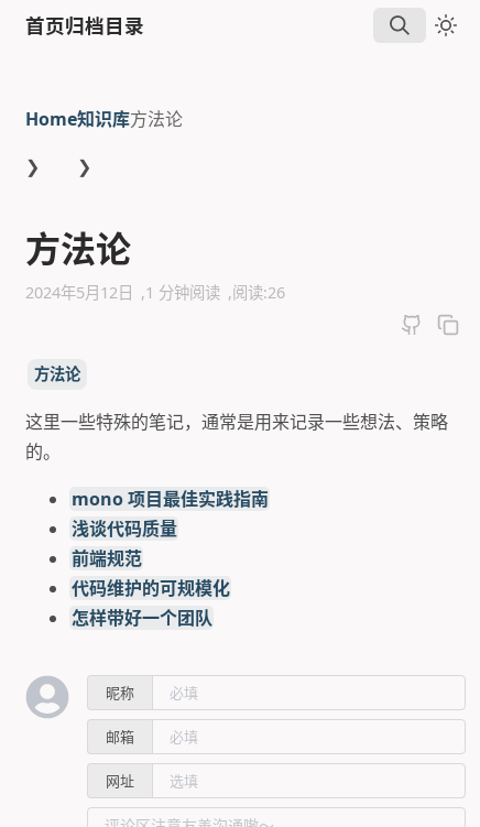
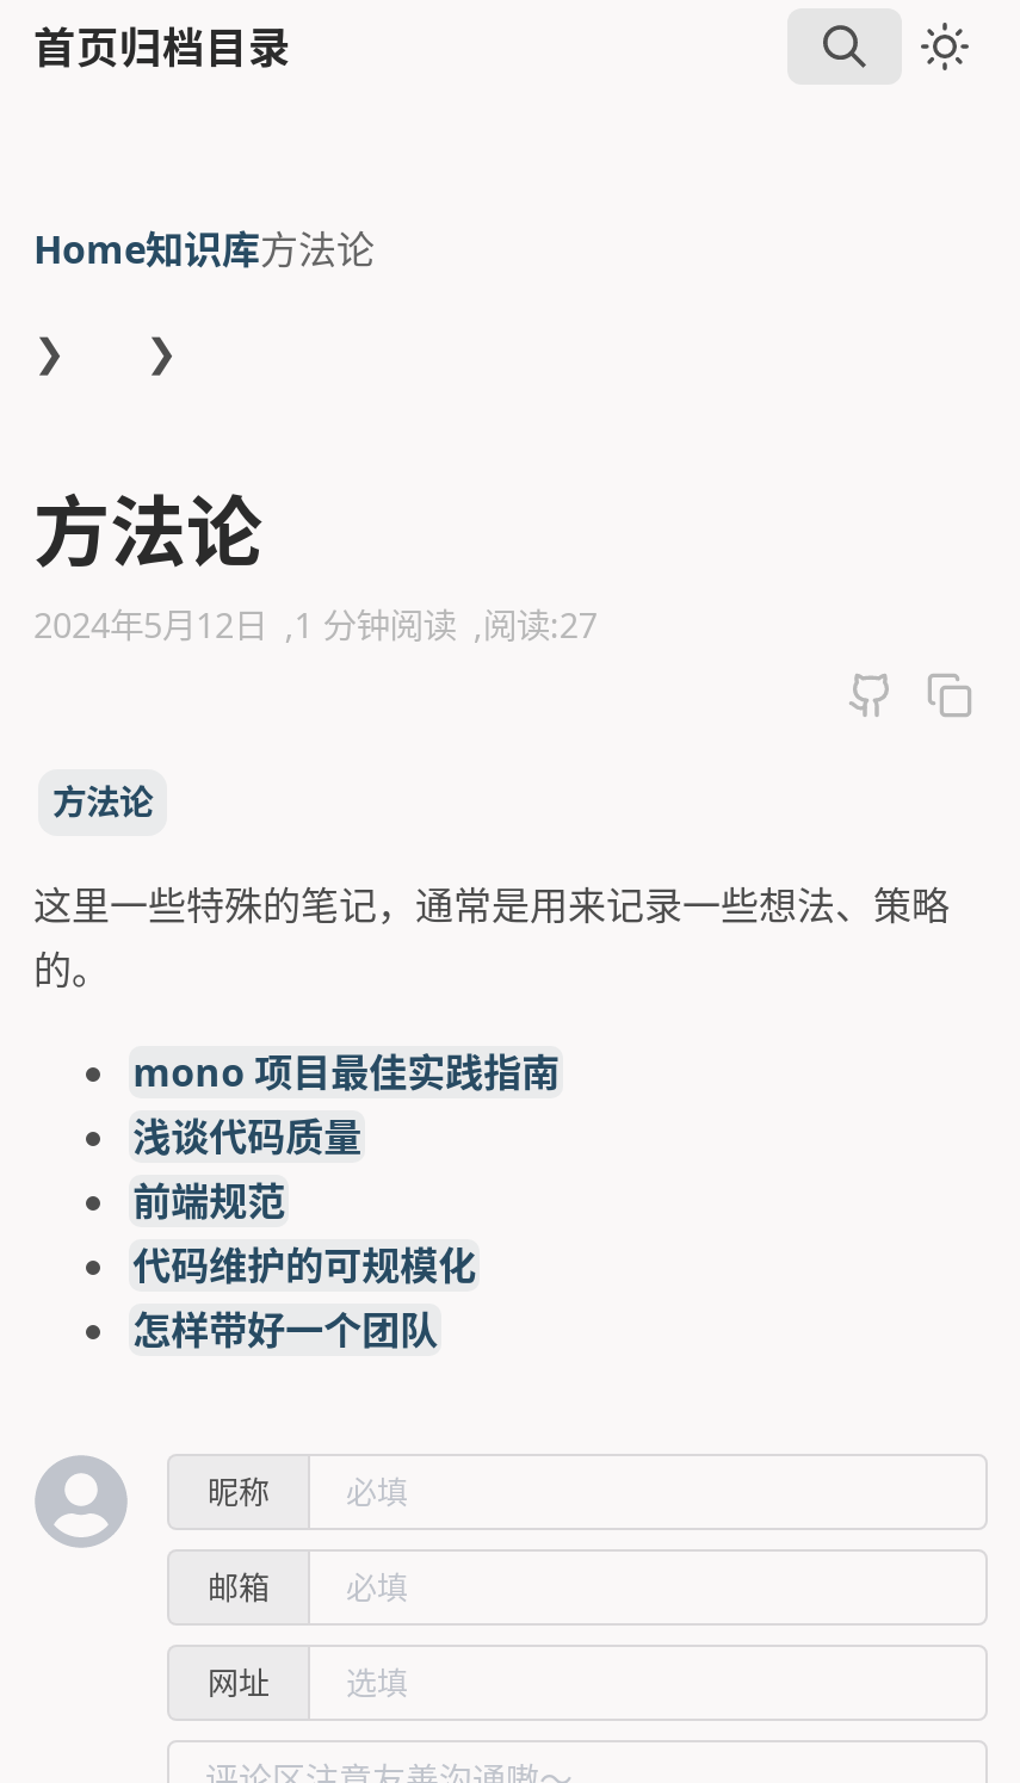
[25,282,286,303] 2024年5月12日 1 分钟阅读 阅读:26 -> [33,602,597,648] 2024年5月12日 1 分钟阅读 阅读:27

